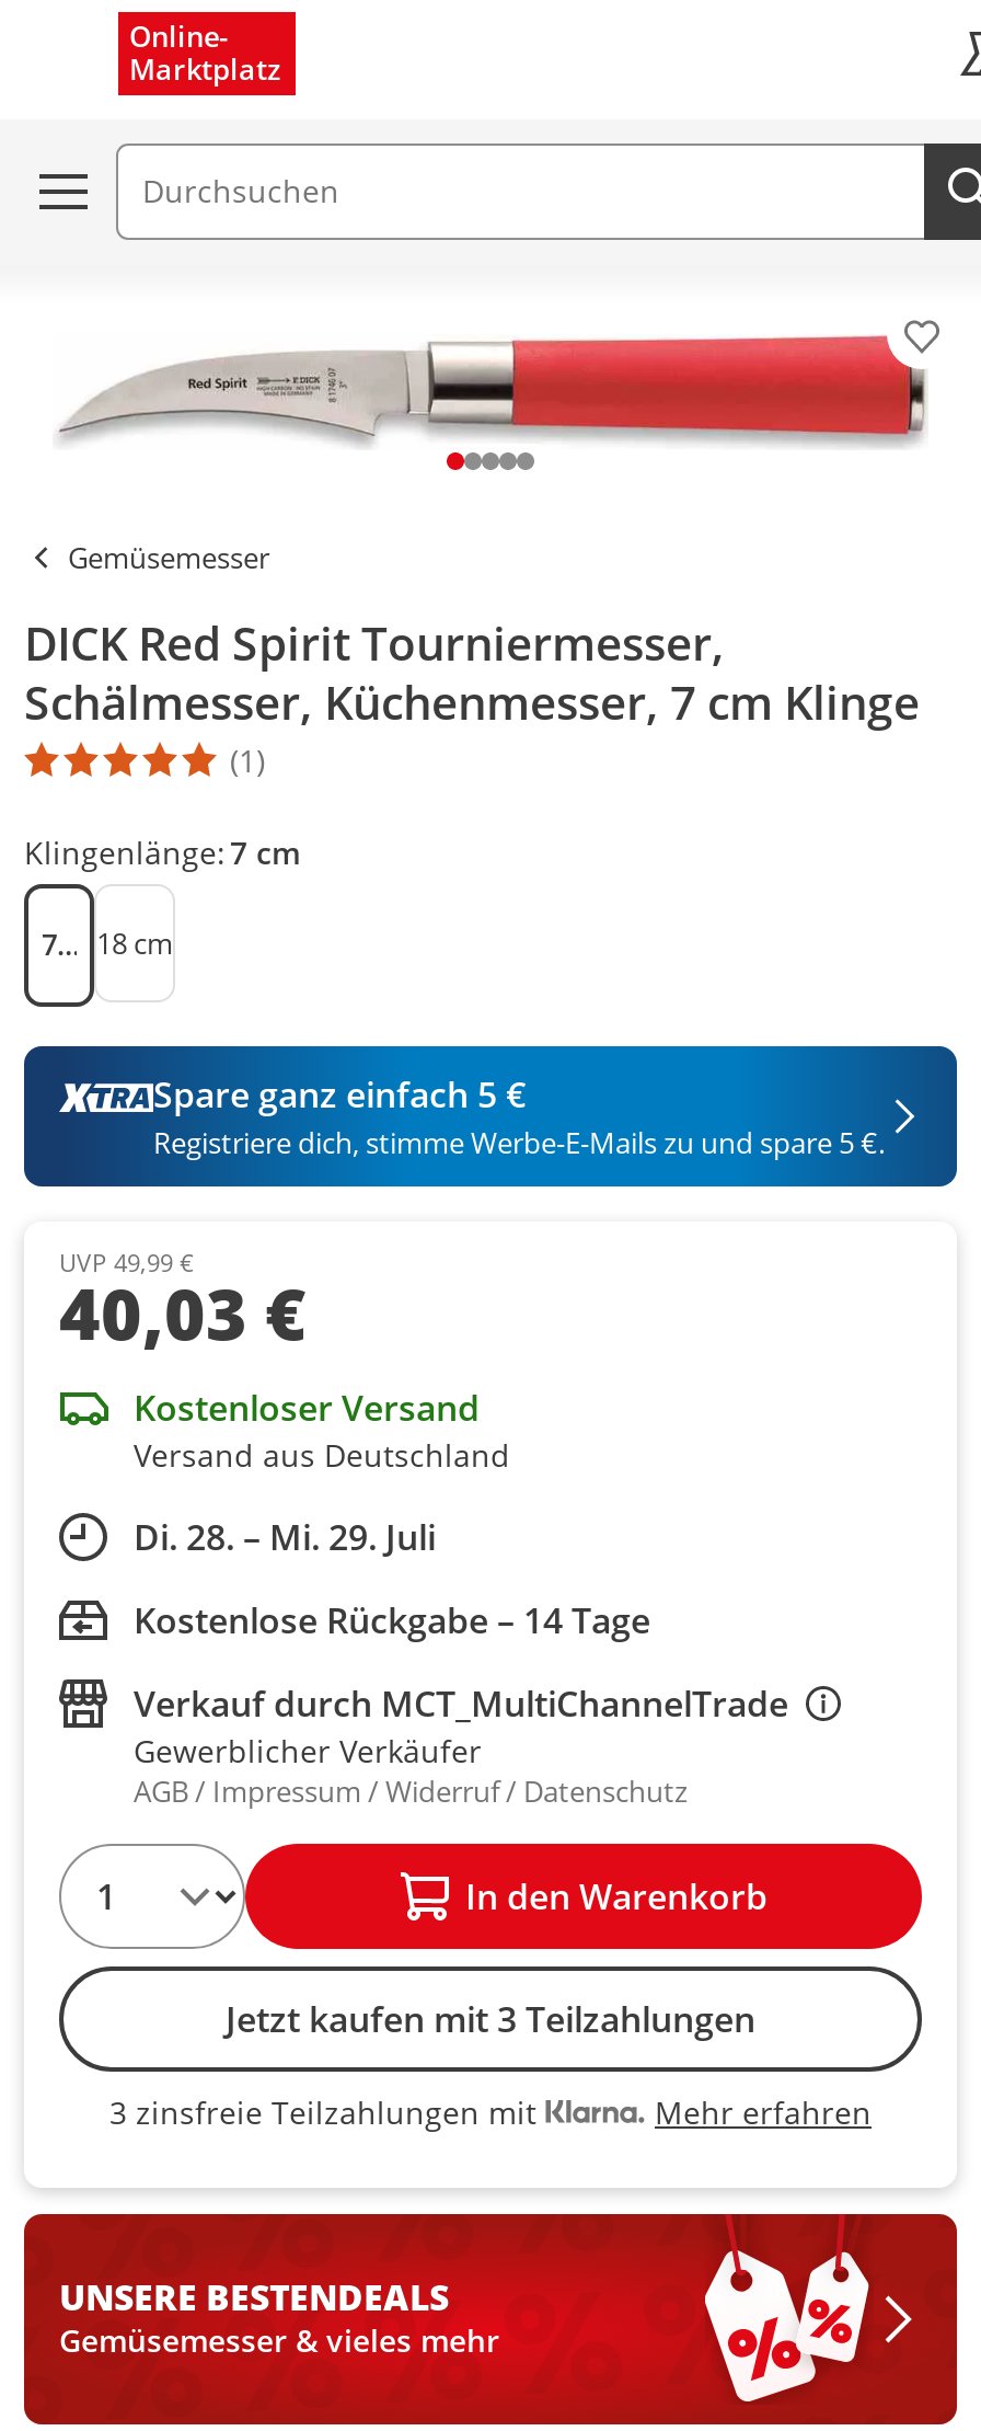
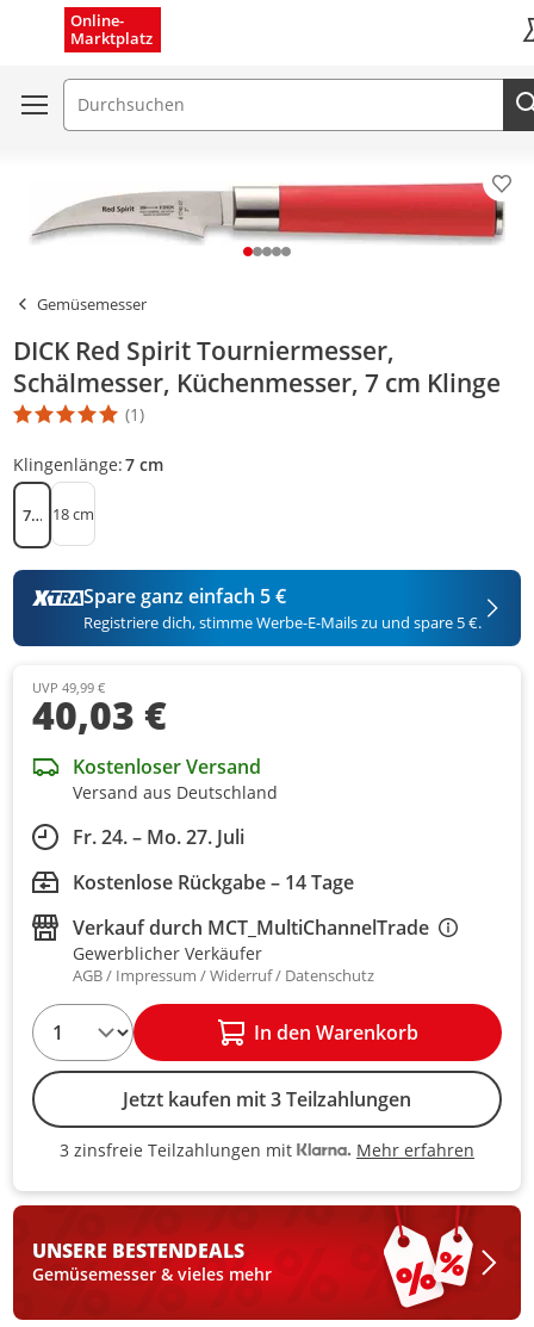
[134,1513,436,1562] Di. 28. – Mi. 29. Juli -> [73,824,244,850] Fr. 24. – Mo. 27. Juli

